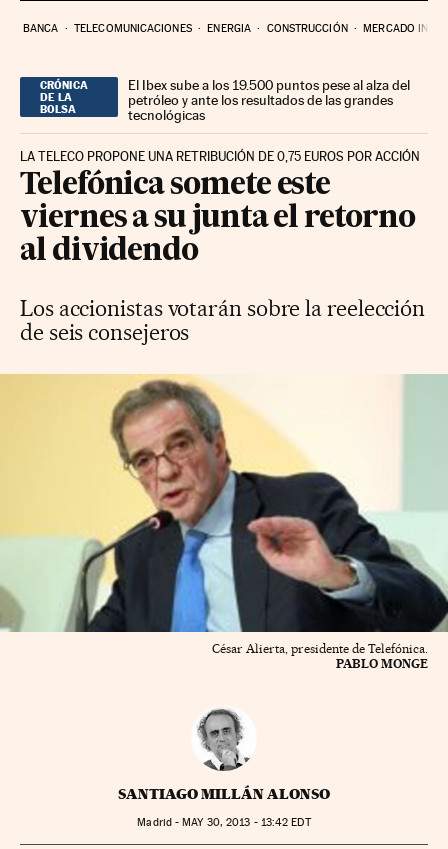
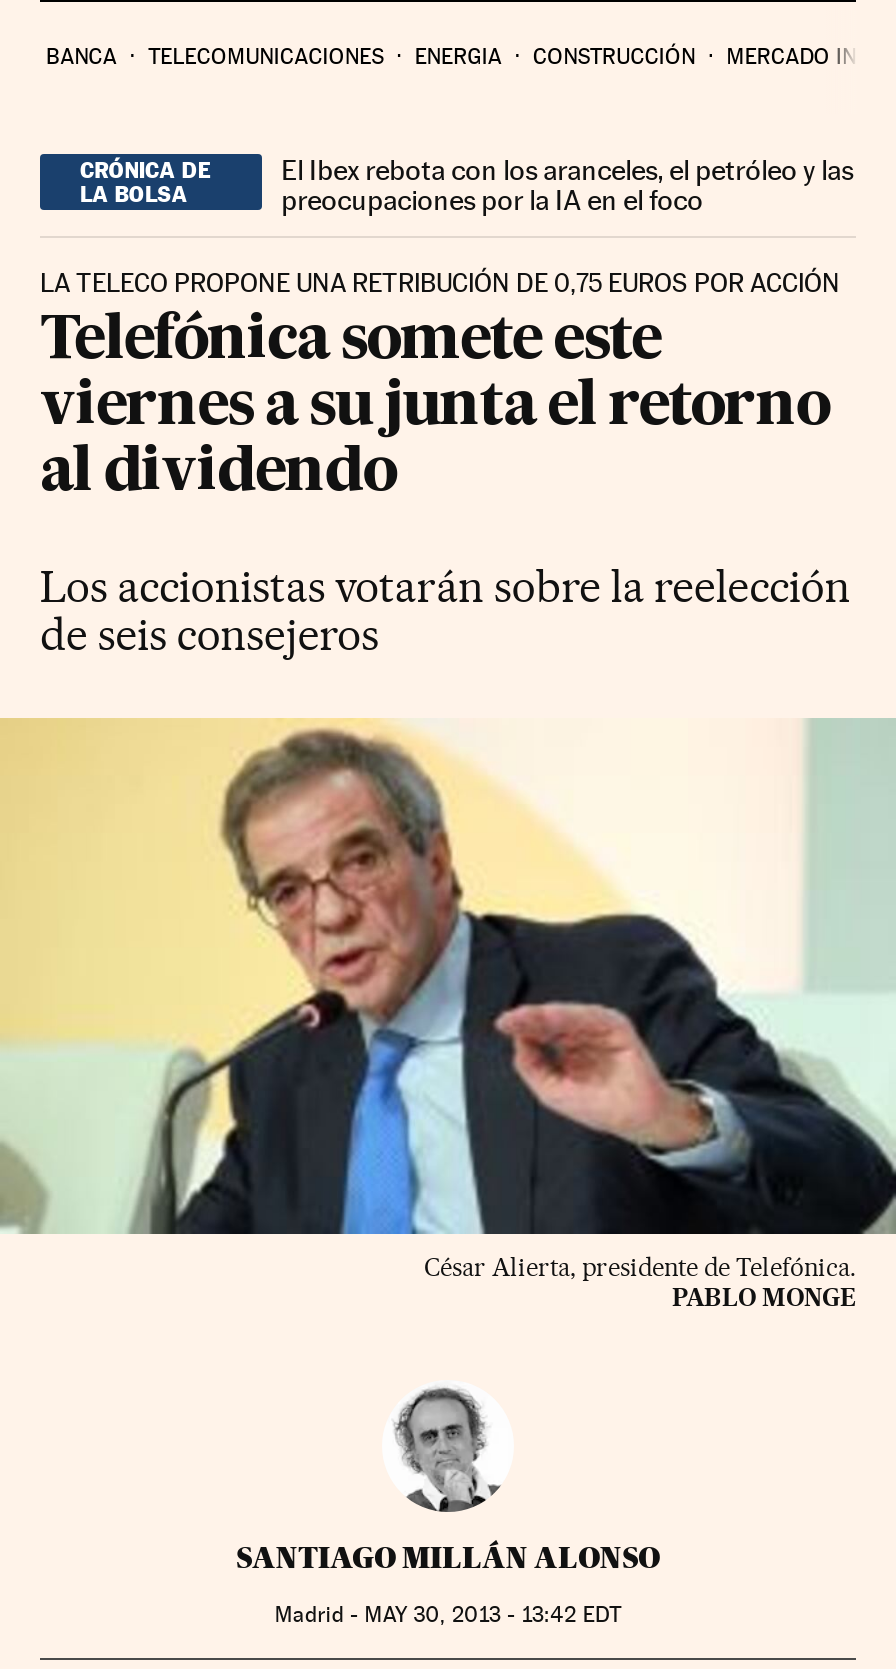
[128,77,410,123] El Ibex sube a los 19.500 puntos pese al alza del | petróleo y ante los resultados de las grandes | tecnológicas -> [281,153,853,215] El Ibex rebota con los aranceles, el petróleo y las | preocupaciones por la IA en el foco

